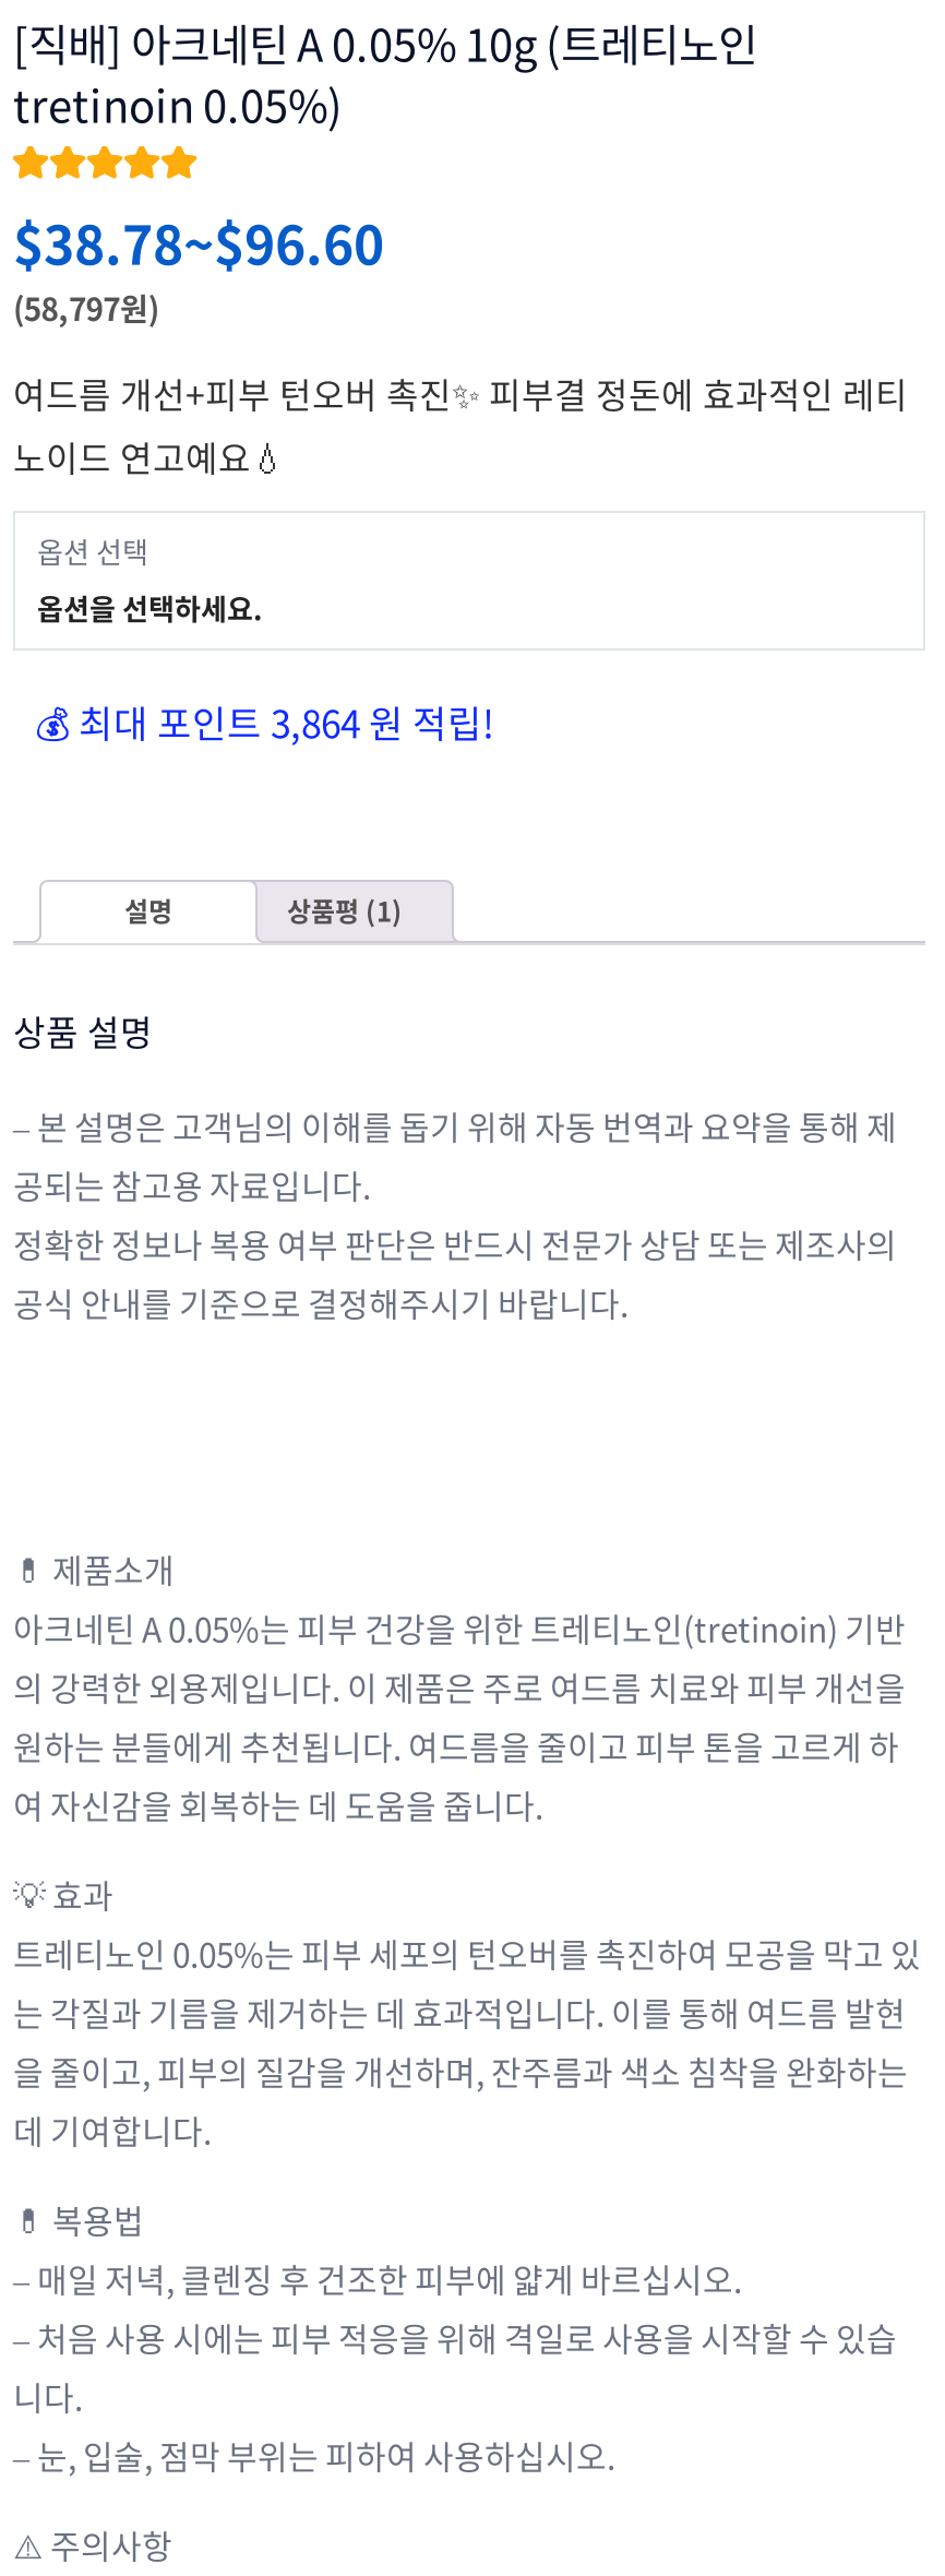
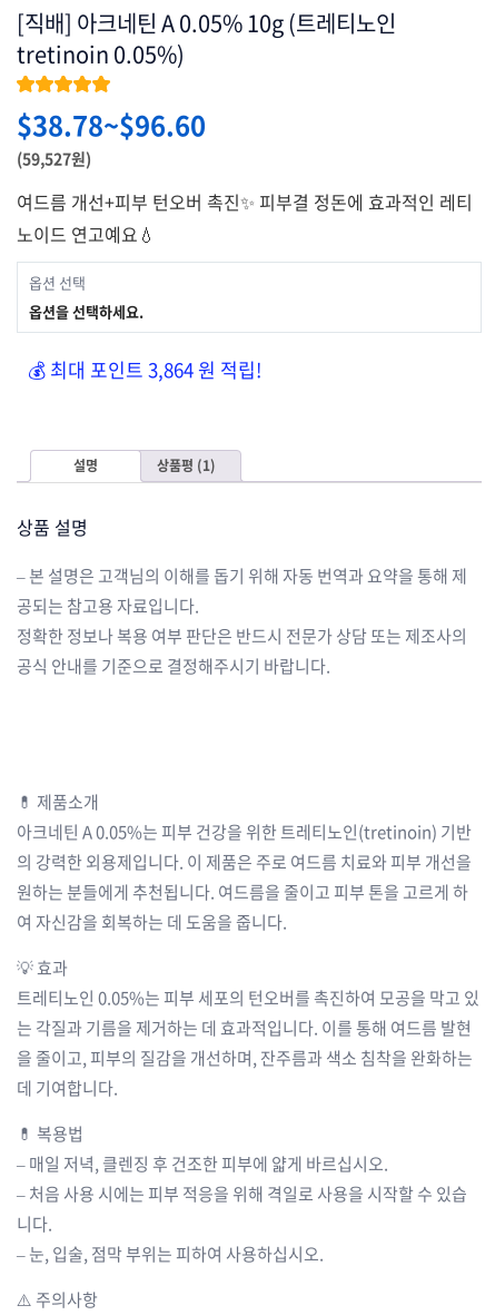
[13,286,159,330] (58,797원) -> [17,147,91,169] (59,527원)

